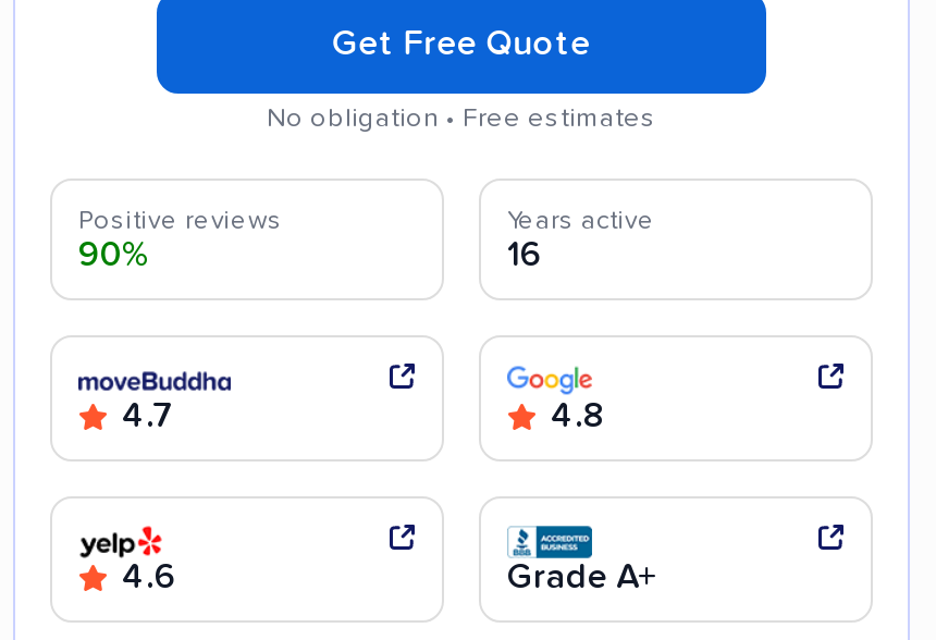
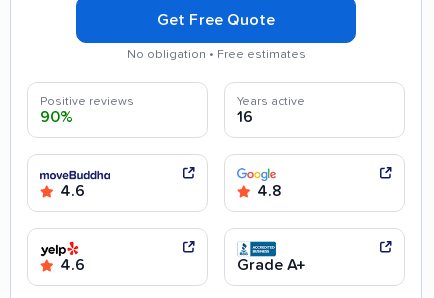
[113,397,172,432] 4.7 -> [56,183,85,199] 4.6

